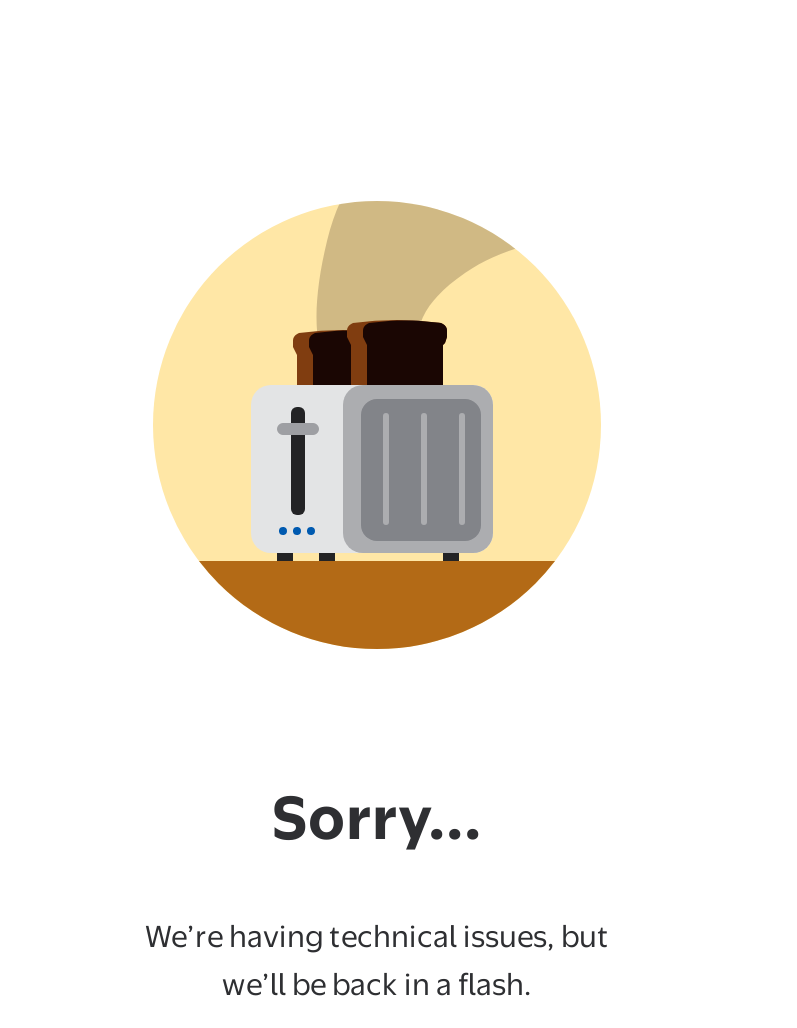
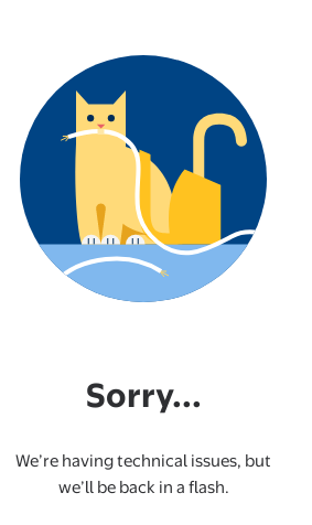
[153,199,601,651] [image] -> [19,54,268,303] [image]

